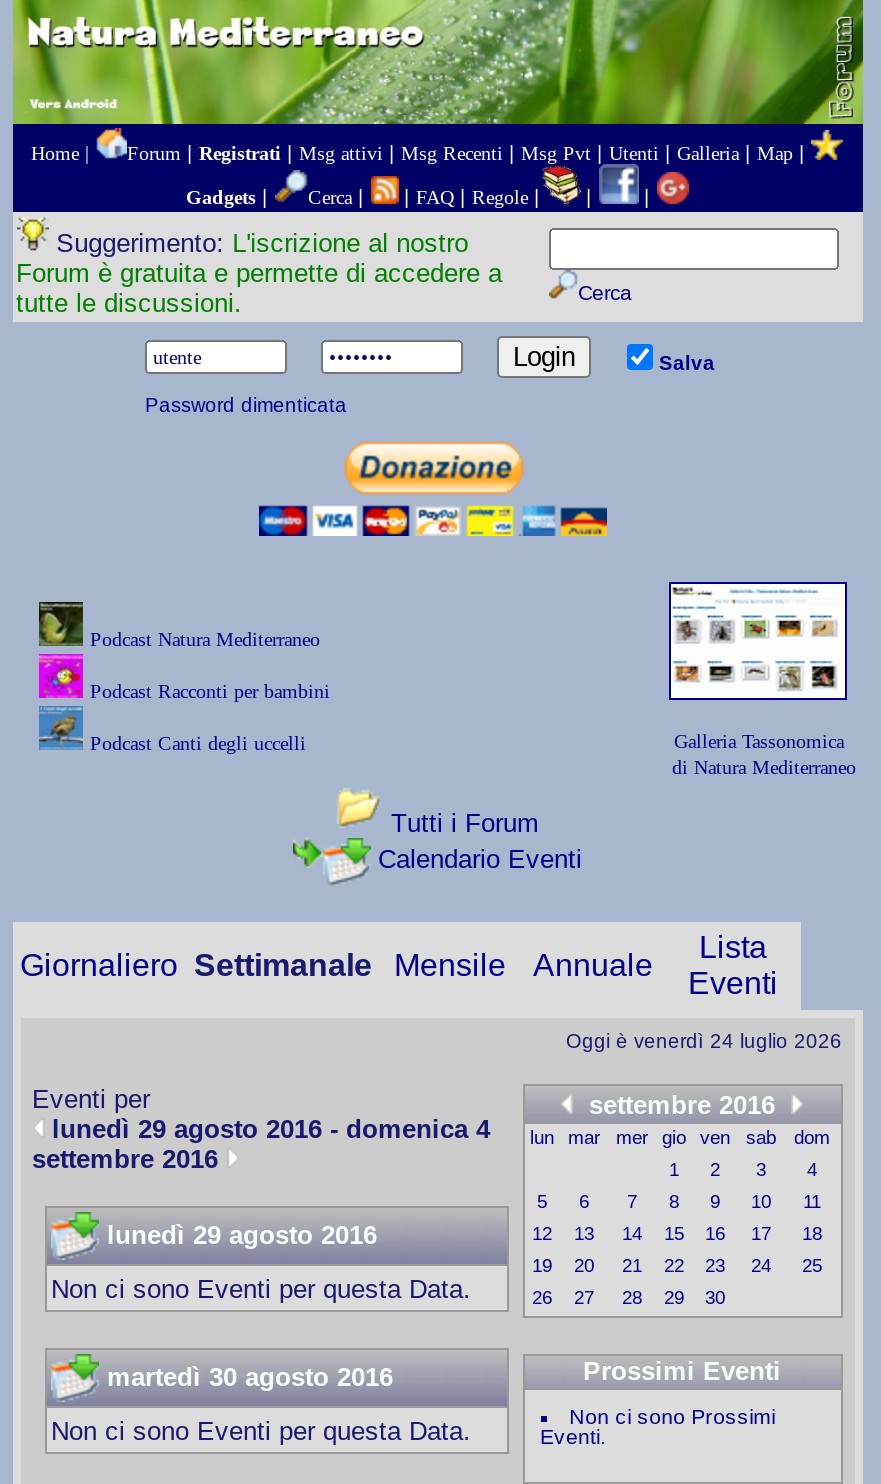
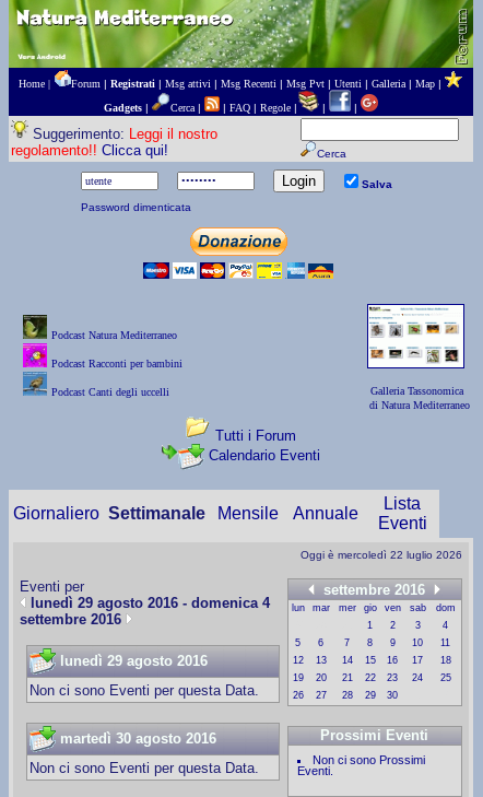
[16,228,502,318] Suggerimento: L'iscrizione al nostro | Forum è gratuita e permette di accedere a | tutte le discussioni. -> [10,126,217,159] Suggerimento: Leggi il nostro | regolamento!! Clicca qui!
[566,1030,842,1052] Oggi è venerdì 24 luglio 2026 -> [300,549,462,561] Oggi è mercoledì 22 luglio 2026

